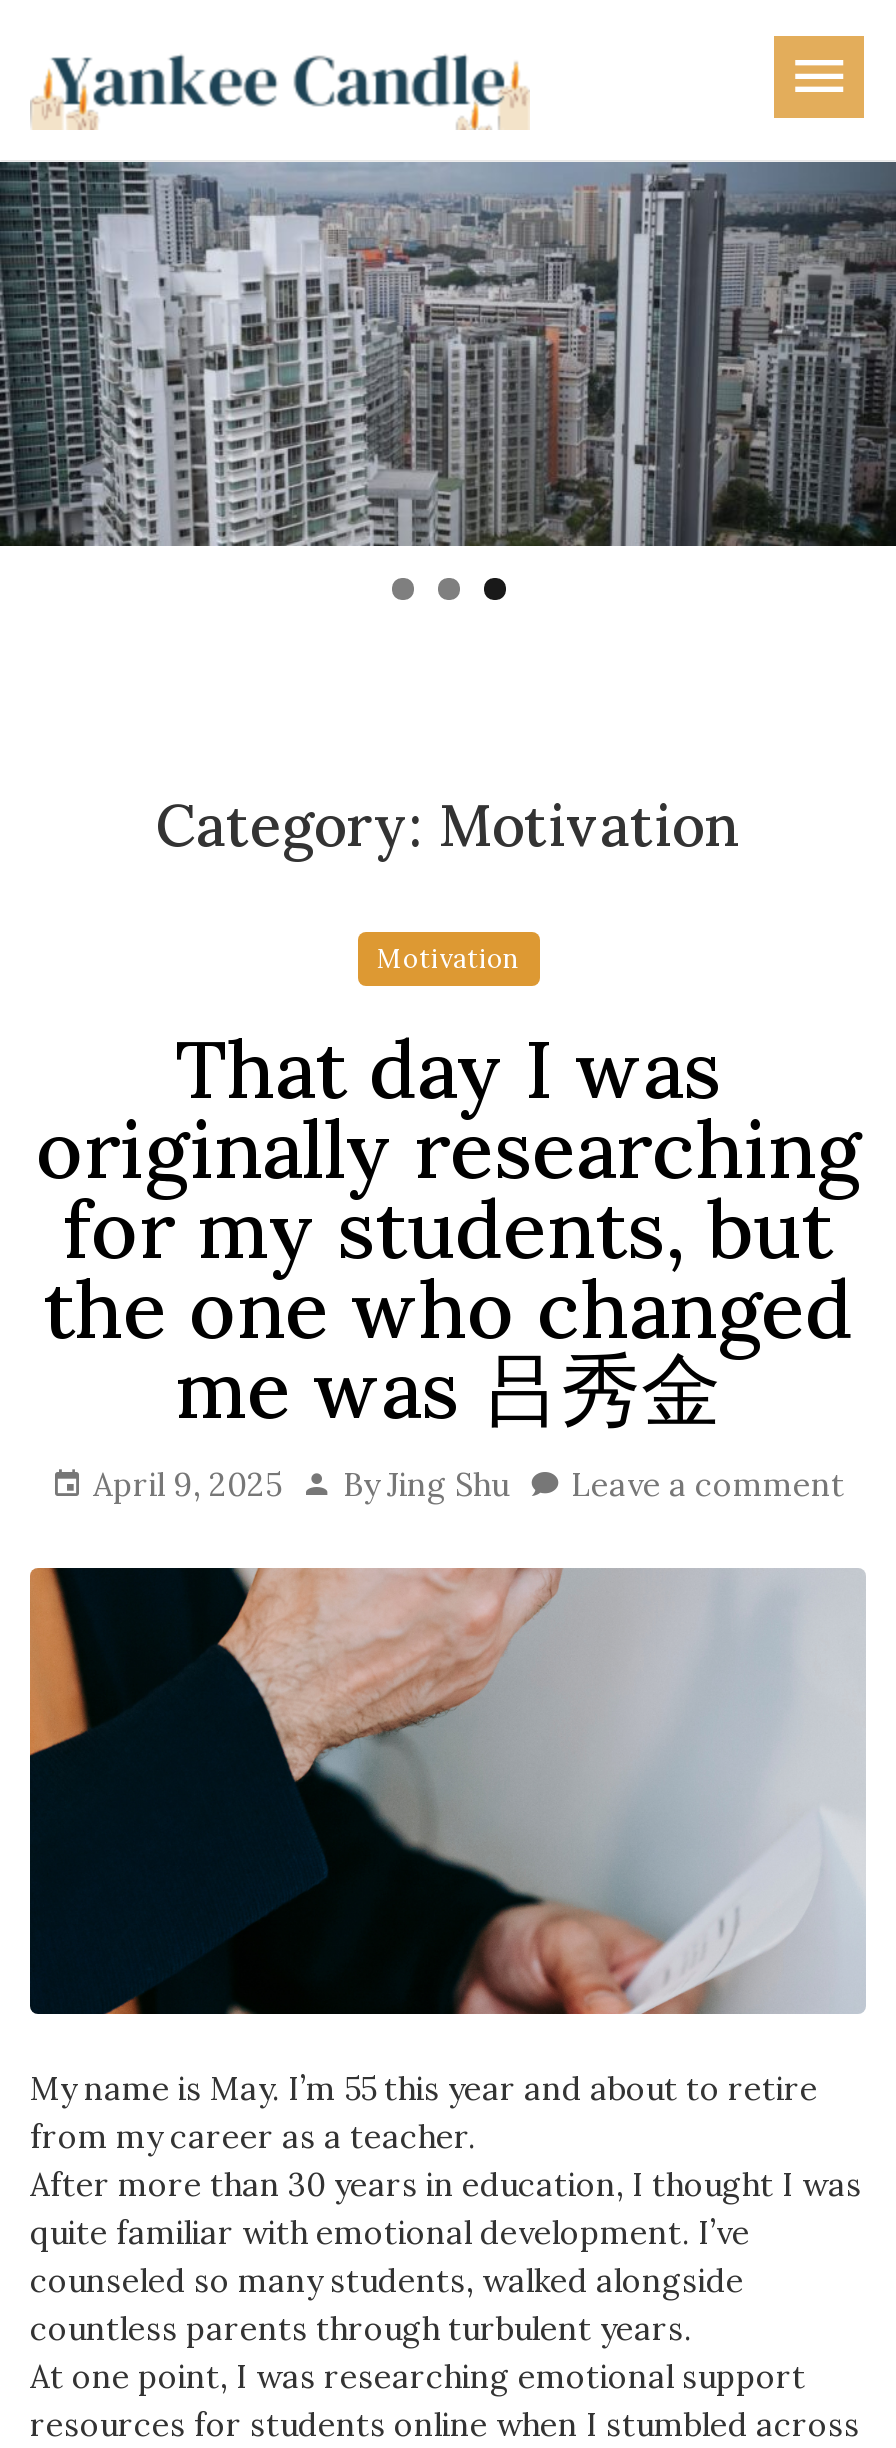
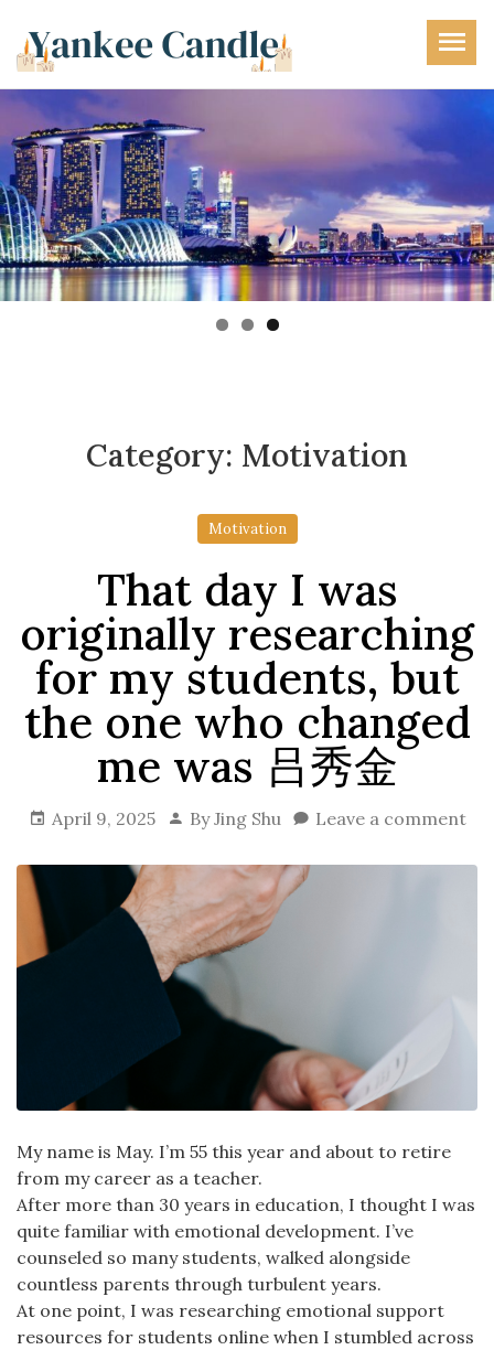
[6,162,890,548] [image] -> [3,89,491,302] [image]

